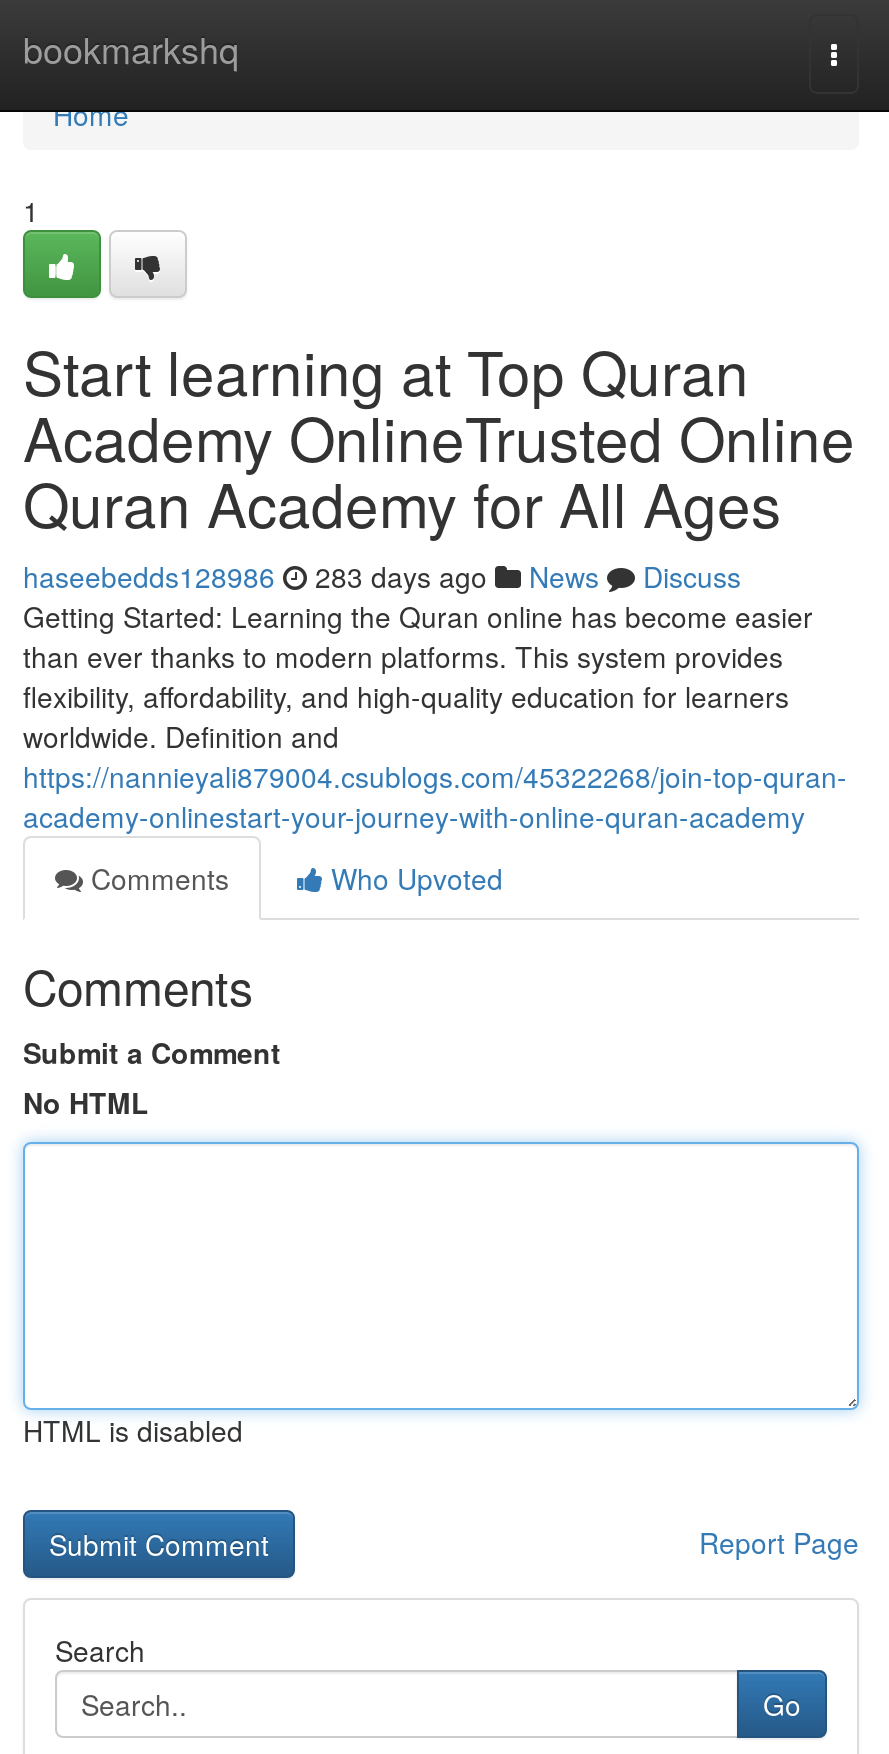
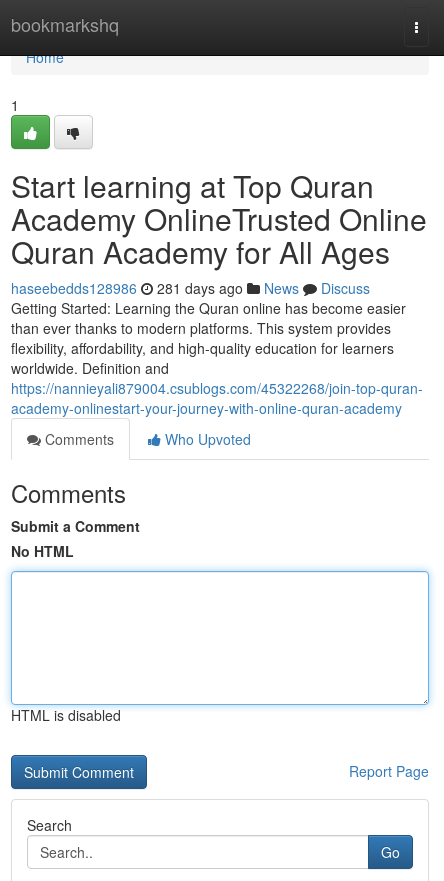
[23,556,741,596] haseebedds128986 283 days ago News Discuss -> [11,278,370,298] haseebedds128986 281 days ago News Discuss

